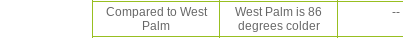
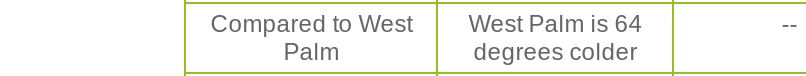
[235,5,322,19] West Palm is 86 -> [468,10,642,38] West Palm is 64

